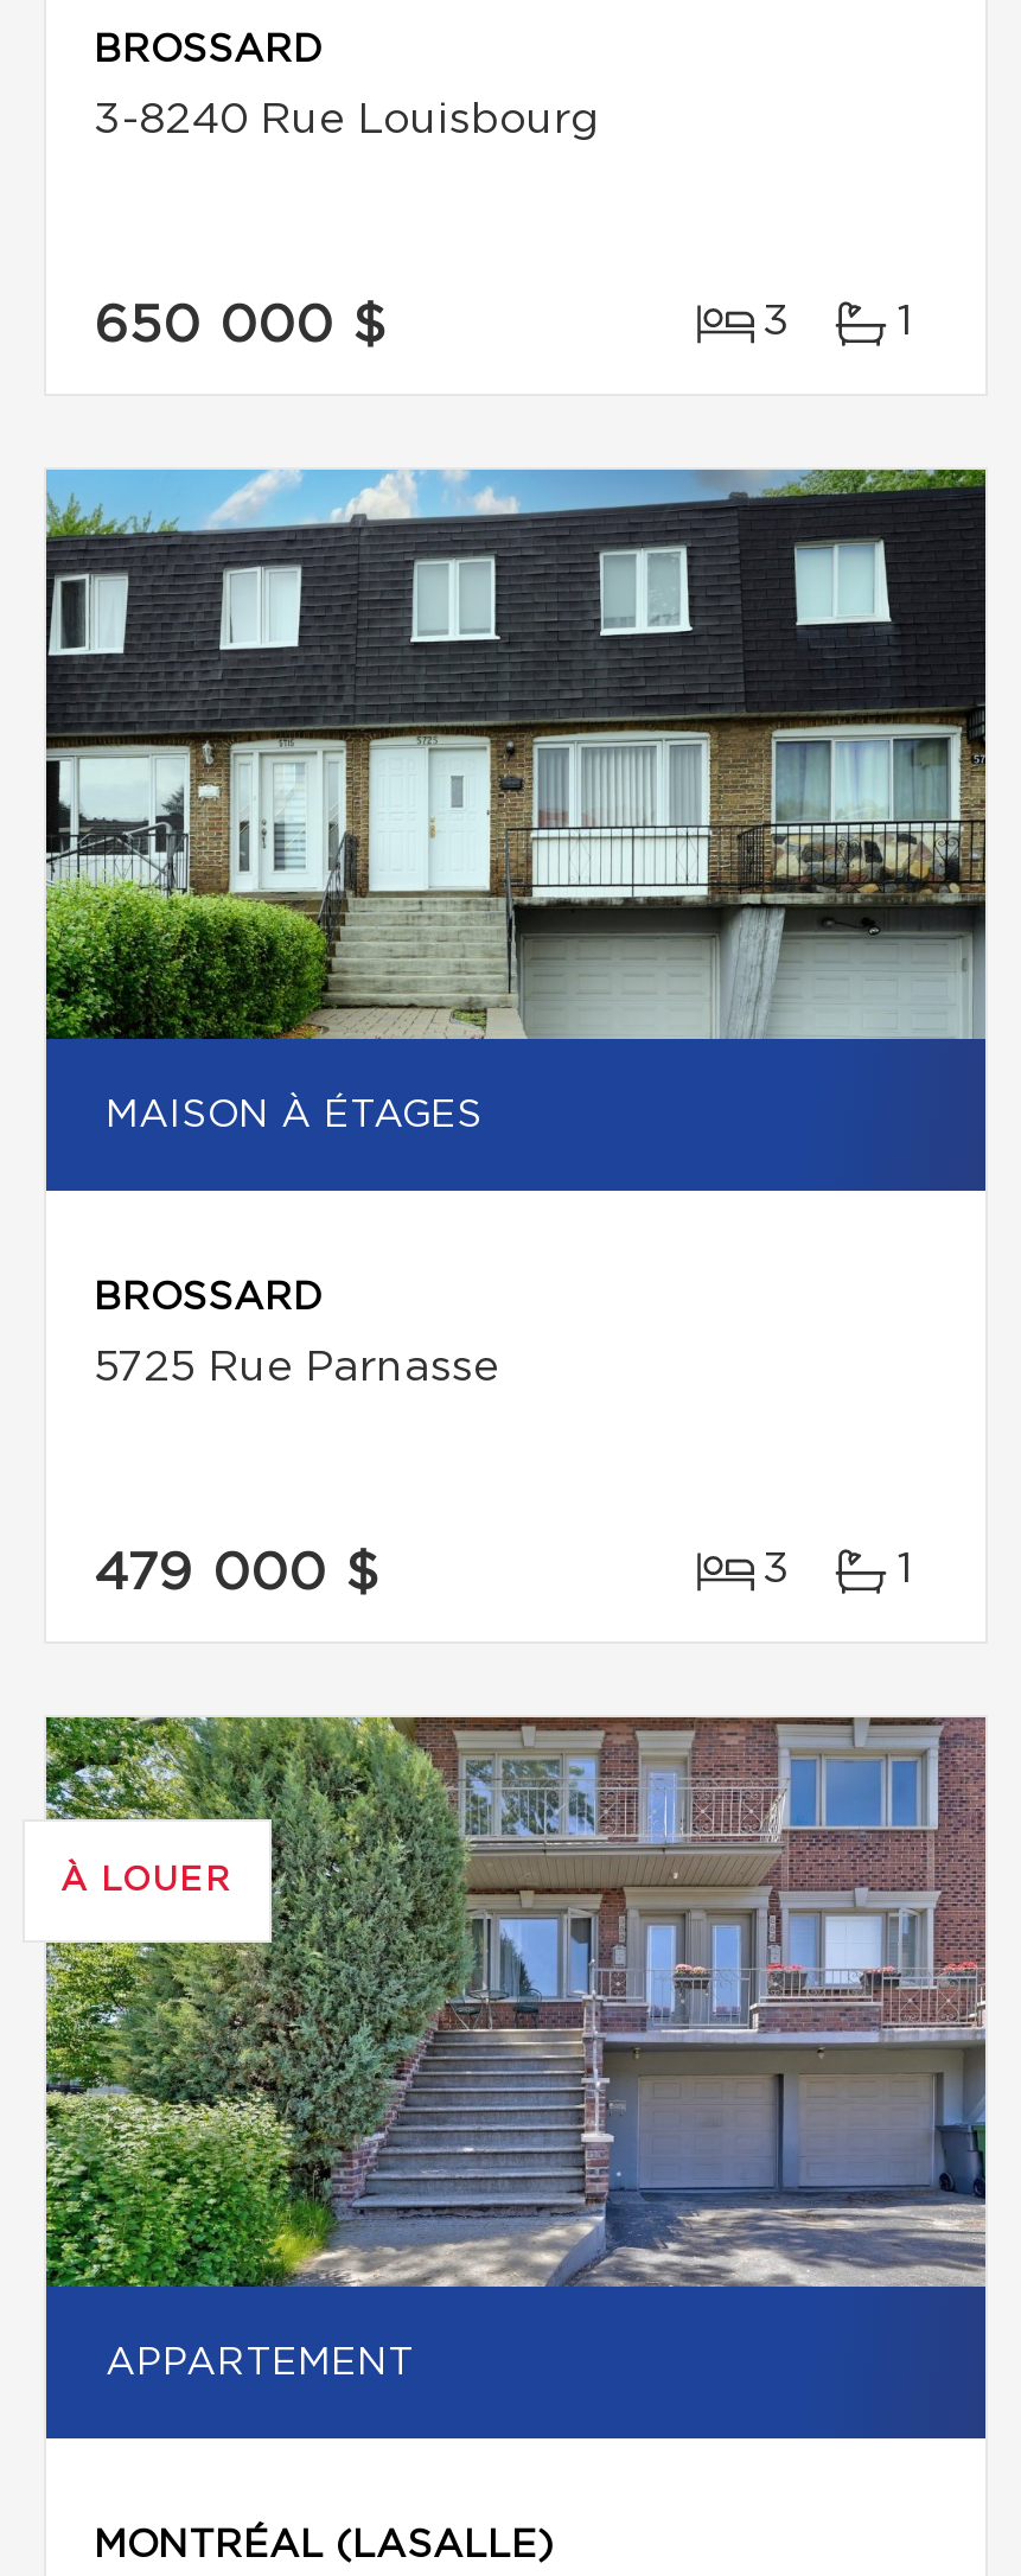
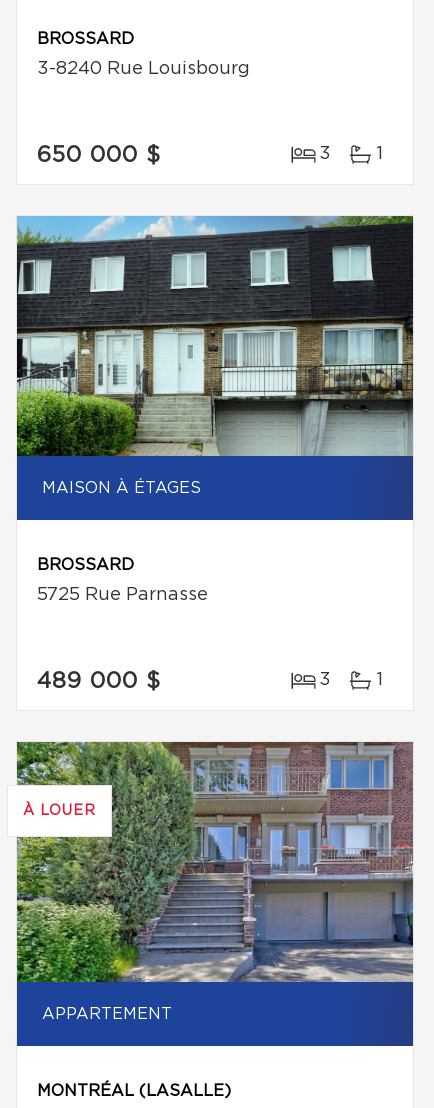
[94,1547,381,1599] 479 000 $ -> [37,670,161,692] 489 000 $

